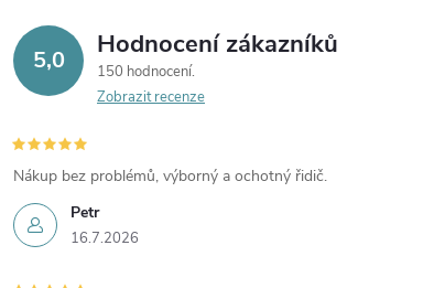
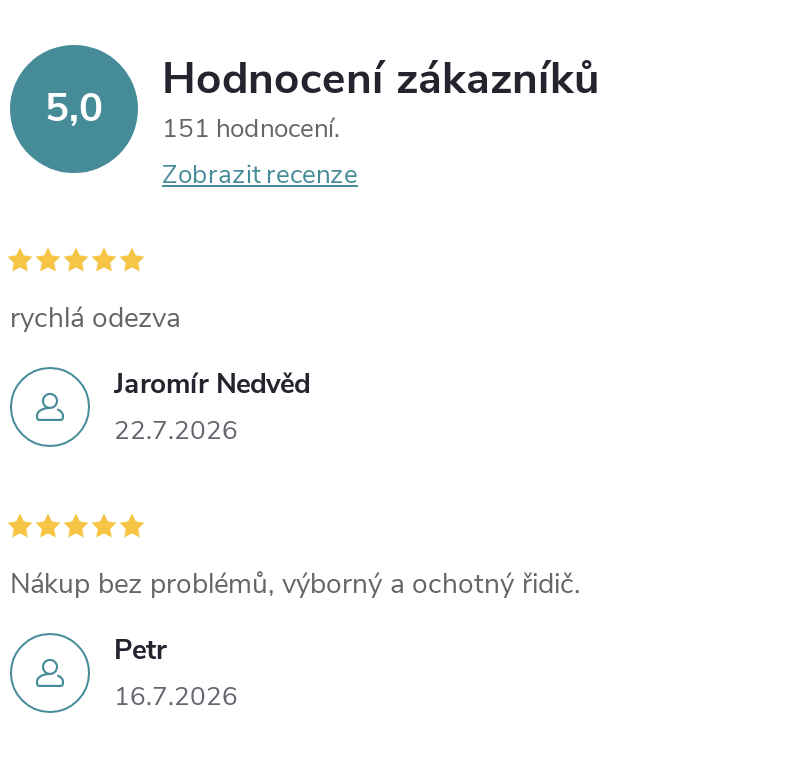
[32,28,338,82] 5,0 150 hodnocení Hodnocení zákazníků -> [45,49,600,147] 5,0 151 hodnocení Hodnocení zákazníků
none -> [10,299,180,337] rychlá odezva
none -> [114,365,310,449] Jaromír Nedvěd | 22.7.2026

